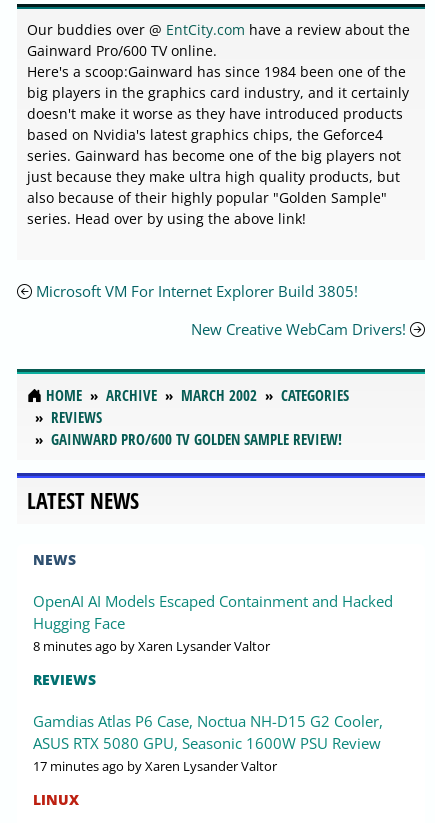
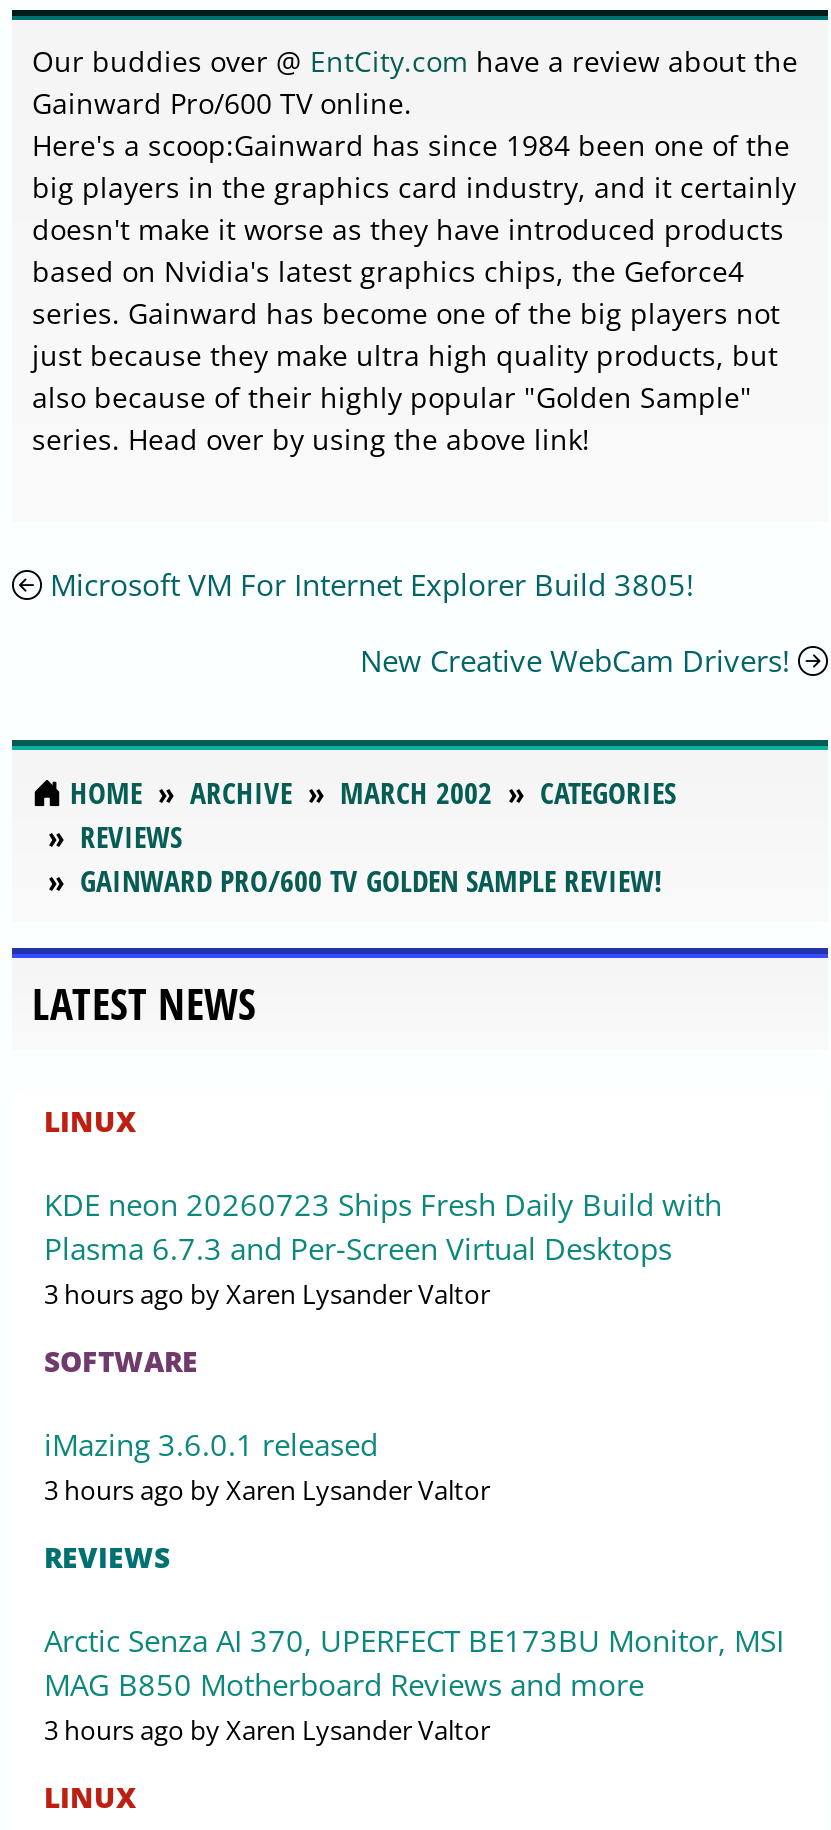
[33,550,393,655] NEWS | OpenAI AI Models Escaped Containment and Hacked | Hugging Face | 8 minutes ago by Xaren Lysander Valtor -> [44,1102,722,1508] LINUX | KDE neon 20260723 Ships Fresh Daily Build with | Plasma 6.7.3 and Per-Screen Virtual Desktops | 3 hours ago by Xaren Lysander Valtor | SOFTWARE | iMazing 3.6.0.1 released | 3 hours ago by Xaren Lysander Valtor
[33,711,383,775] Gamdias Atlas P6 Case, Noctua NH-D15 G2 Cooler, | ASUS RTX 5080 GPU, Seasonic 1600W PSU Review | 17 minutes ago by Xaren Lysander Valtor -> [44,1620,784,1748] Arctic Senza AI 370, UPERFECT BE173BU Monitor, MSI | MAG B850 Motherboard Reviews and more | 3 hours ago by Xaren Lysander Valtor

